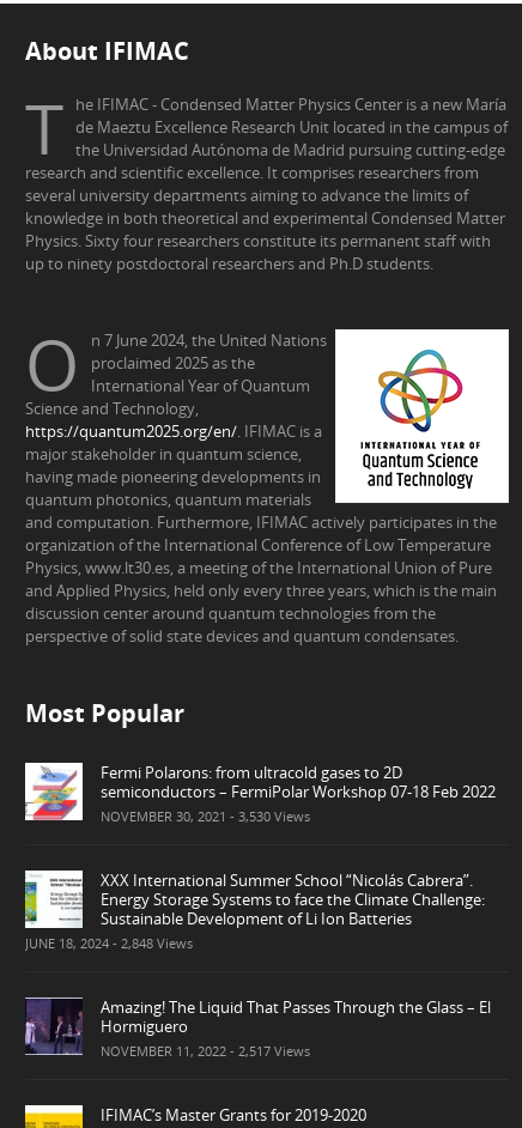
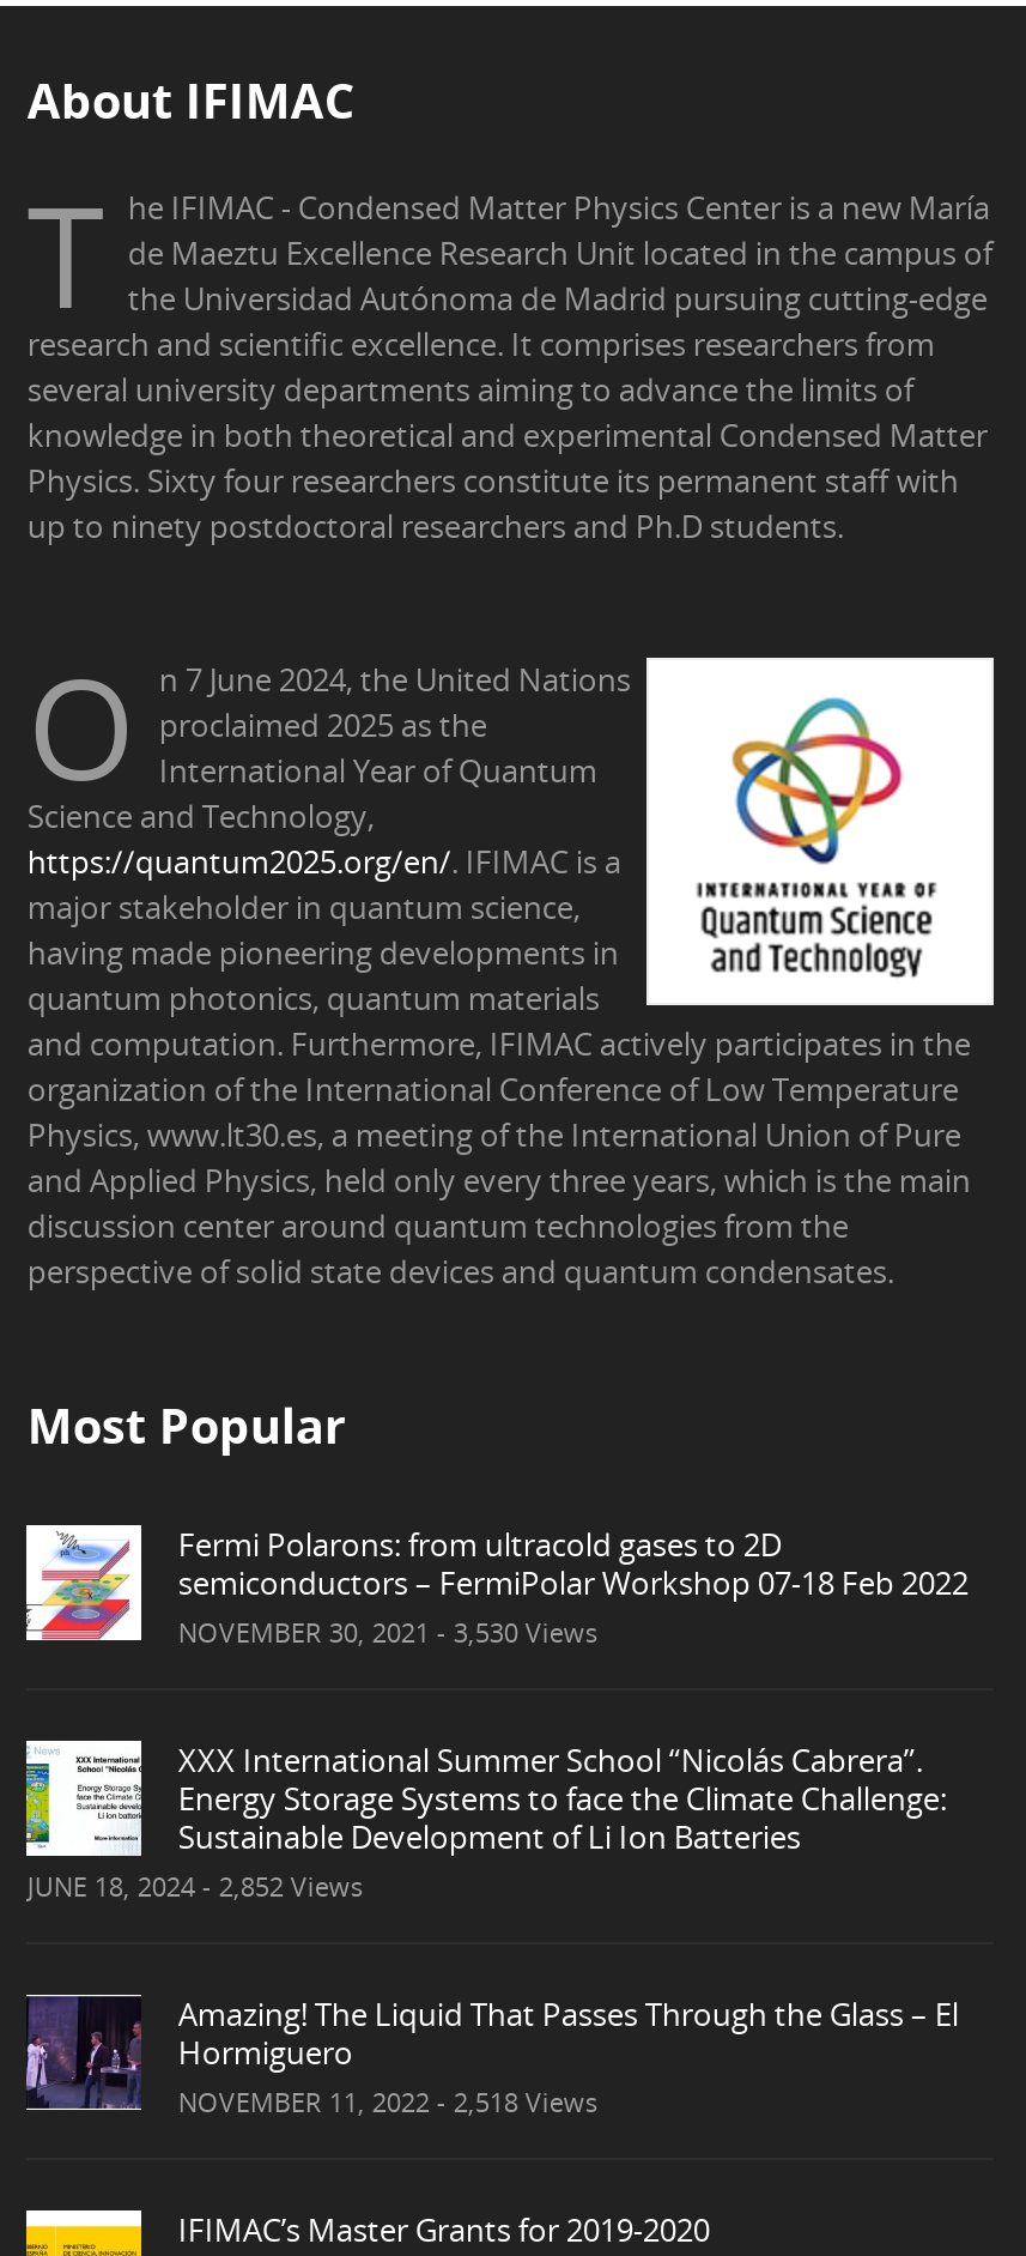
[26,934,193,952] JUNE 18, 2024 - 2,848 Views -> [27,1869,363,1905] JUNE 18, 2024 - 2,852 Views
[101,1042,311,1060] NOVEMBER 11, 2022 - 2,517 Views -> [178,2084,597,2120] NOVEMBER 11, 2022 - 2,518 Views

